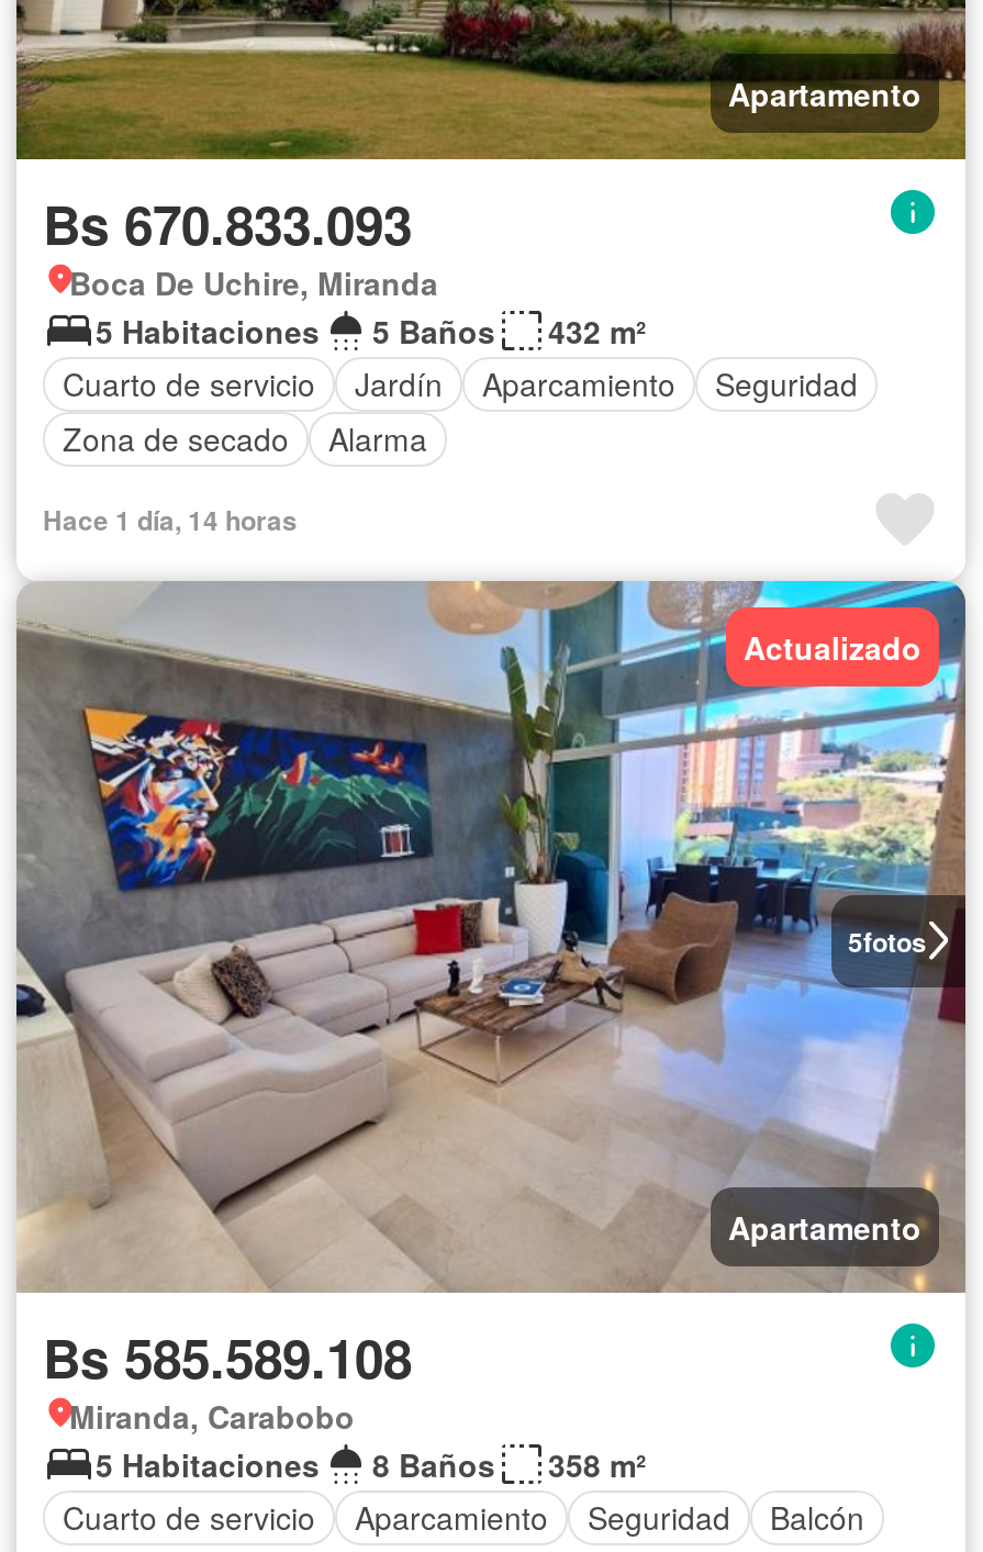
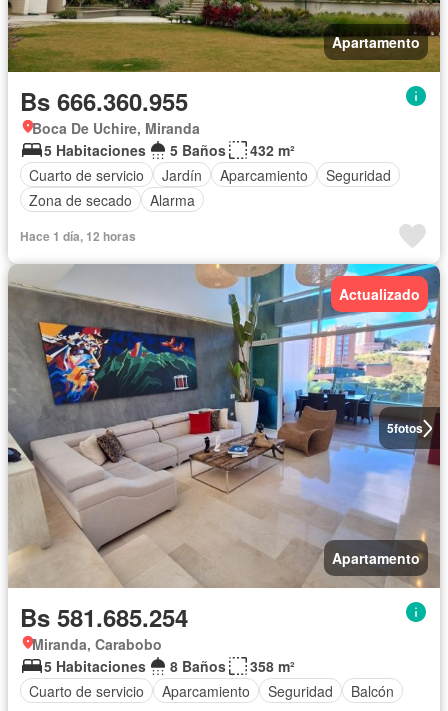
[43,185,412,260] Bs 670.833.093 -> [20,84,188,118] Bs 666.360.955
[43,499,298,539] Hace 1 día, 14 horas -> [20,227,136,245] Hace 1 día, 12 horas
[43,1319,412,1393] Bs 585.589.108 -> [20,600,188,634] Bs 581.685.254

